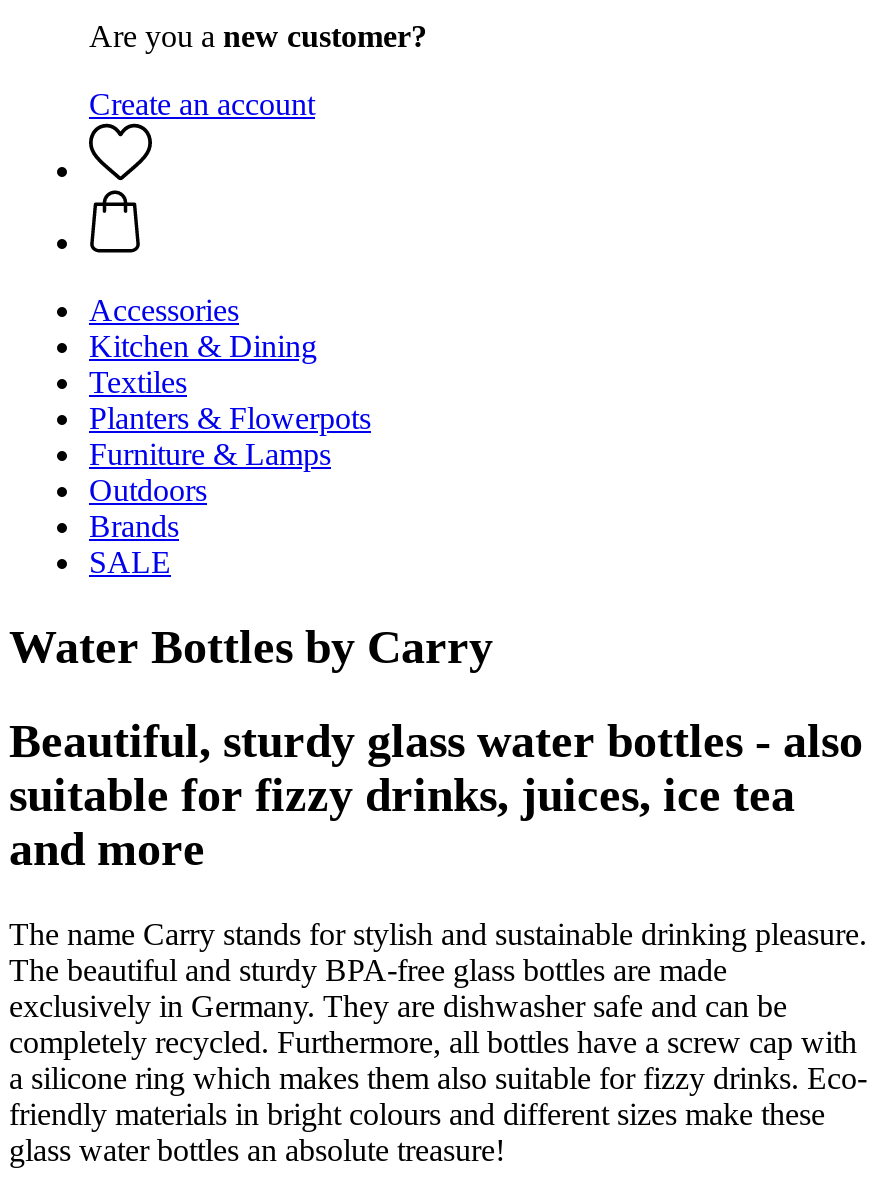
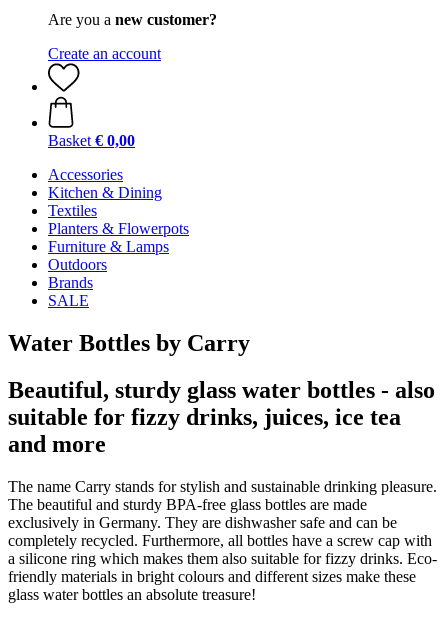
none -> [48,132,135,149] Basket € 0,00

